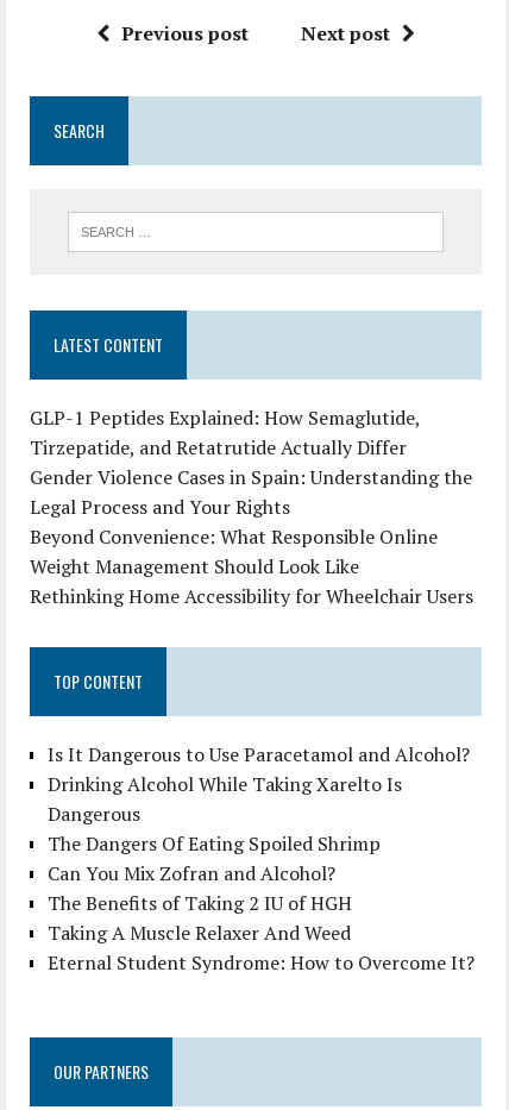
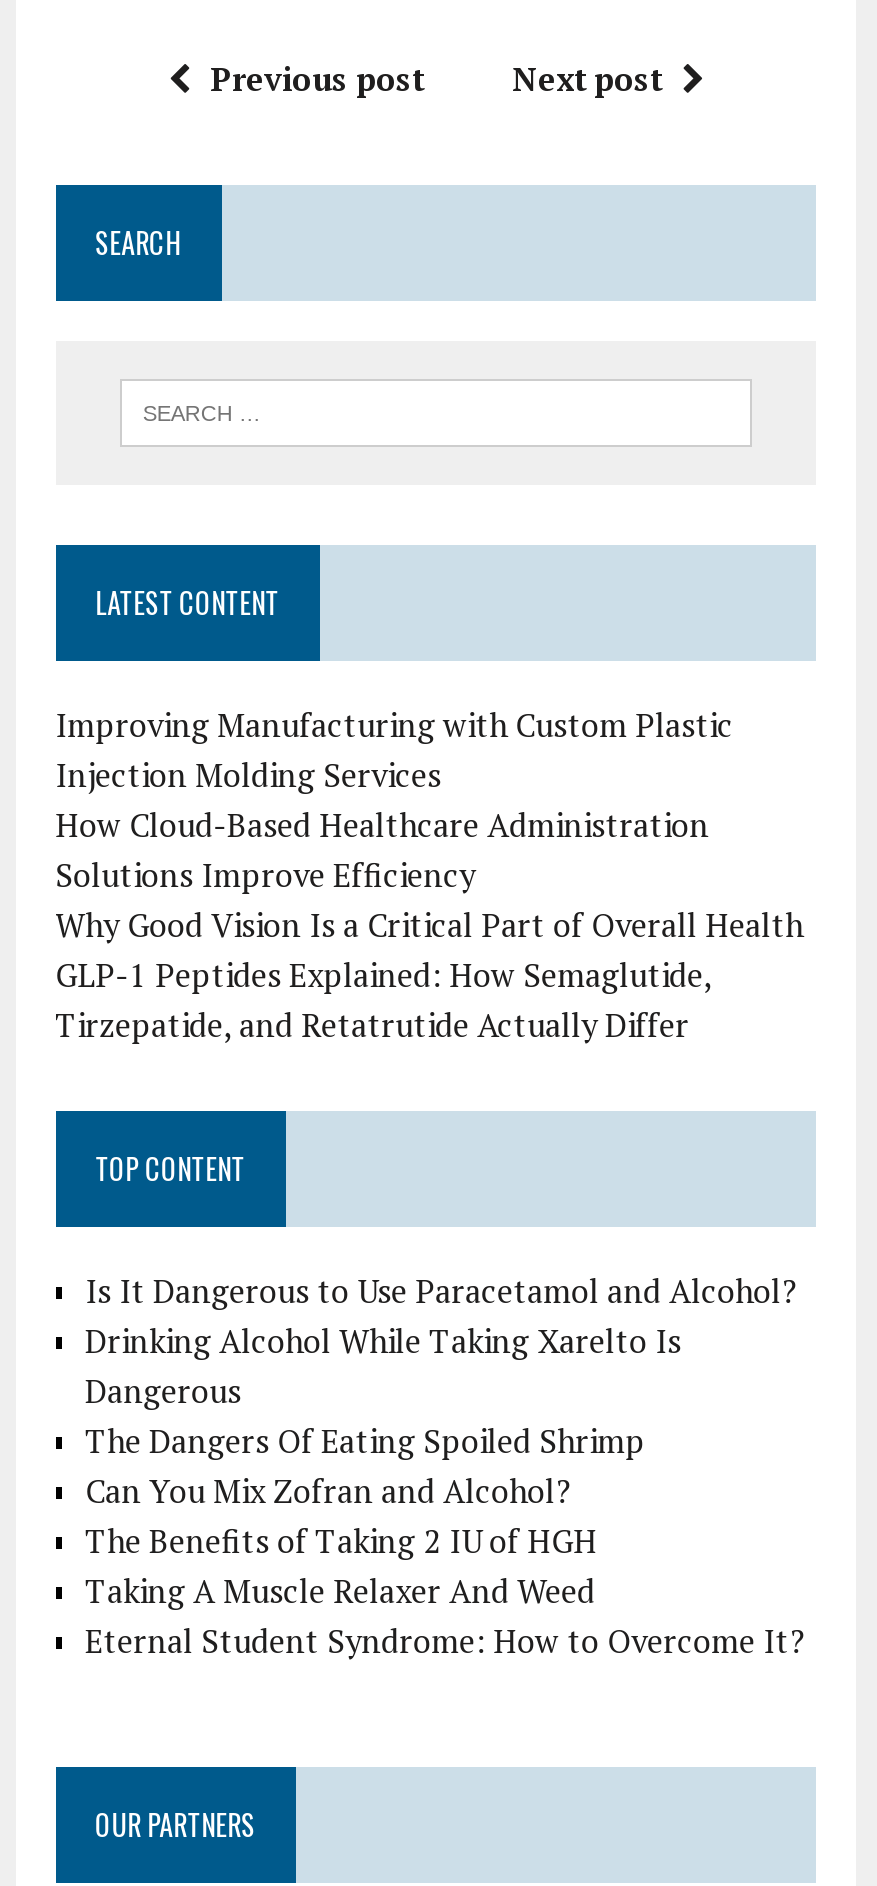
none -> [55,703,803,947] Improving Manufacturing with Custom Plastic | Injection Molding Services | How Cloud-Based Healthcare Administration | Solutions Improve Efficiency | Why Good Vision Is a Critical Part of Overall Health
moved [29,405,419,461] -> [55,953,711,1047]: GLP-1 Peptides Explained: How Semaglutide, | Tirzepatide, and Retatrutide Actually Differ
[29,464,473,609] Gender Violence Cases in Spain: Understanding the | Legal Process and Your Rights | Beyond Convenience: What Responsible Online | Weight Management Should Look Like | Rethinking Home Accessibility for Wheelchair Users -> none

